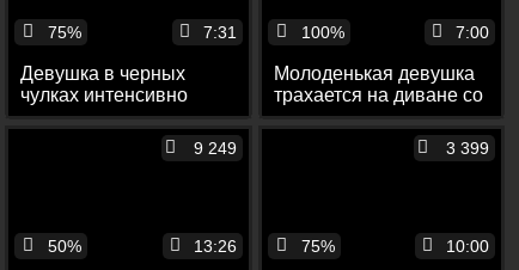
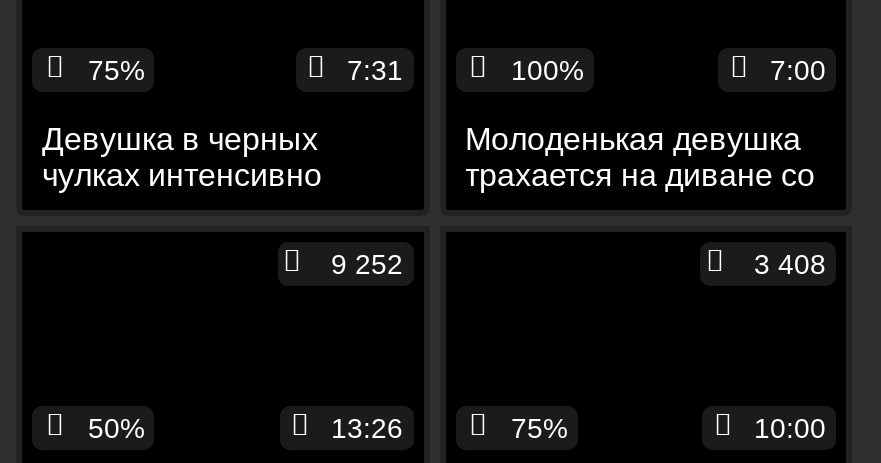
[193,139,236,158] 9 249 -> [331,249,403,281] 9 252
[446,139,489,158] 3 399 -> [754,249,826,281] 3 408

